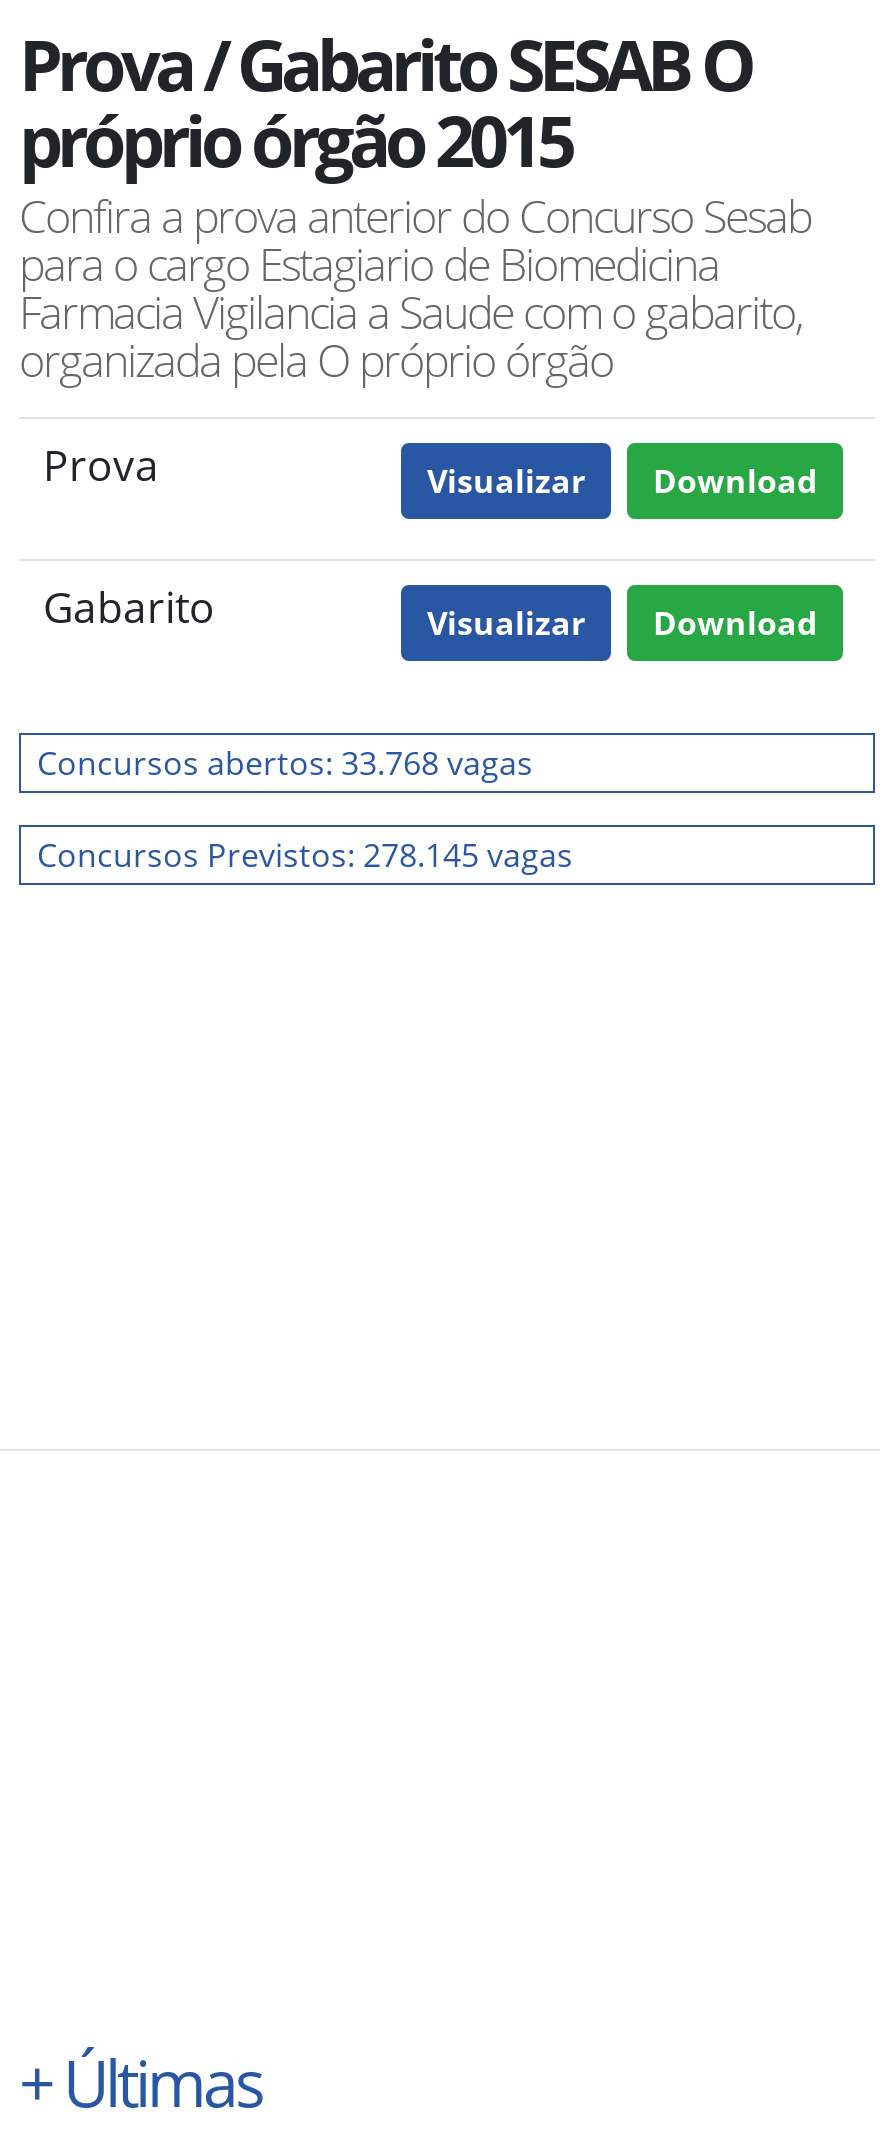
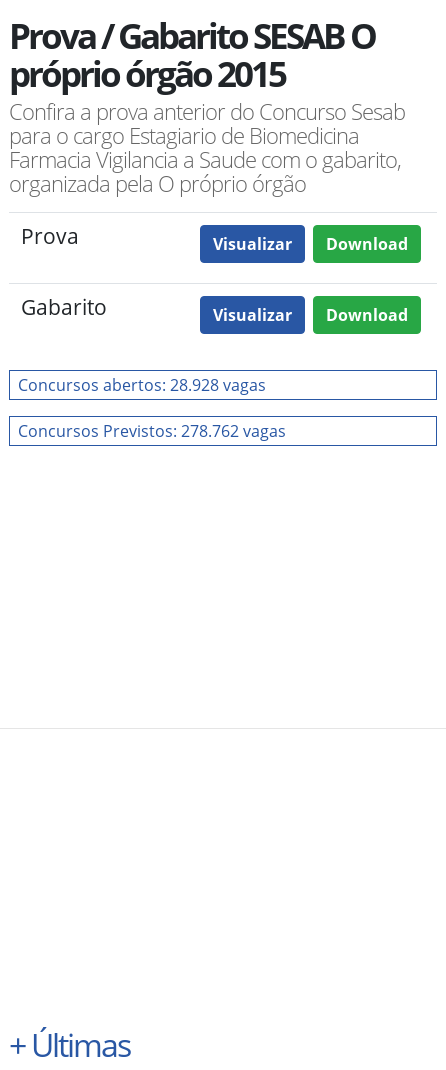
[37,741,533,785] Concursos abertos: 33.768 vagas -> [18,374,266,396] Concursos abertos: 28.928 vagas
[37,833,573,877] Concursos Previstos: 278.145 vagas -> [18,420,286,442] Concursos Previstos: 278.762 vagas

